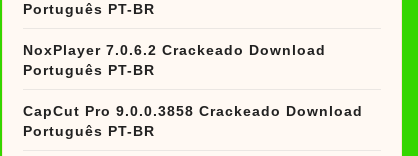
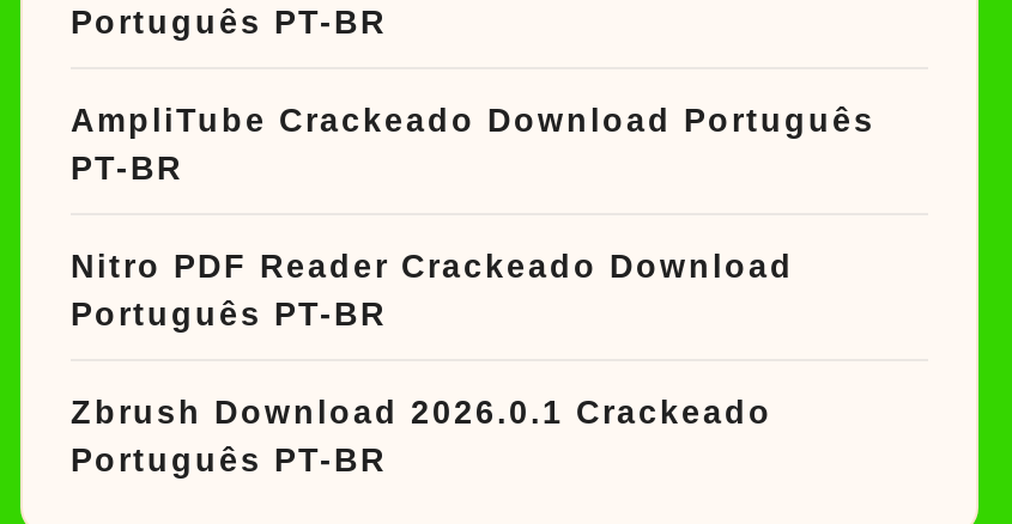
[23,43,326,58] NoxPlayer 7.0.6.2 Crackeado Download -> [71,104,875,286] AmpliTube Crackeado Download Português | PT-BR | Nitro PDF Reader Crackeado Download
[23,104,363,119] CapCut Pro 9.0.0.3858 Crackeado Download -> [71,396,772,432] Zbrush Download 2026.0.1 Crackeado

